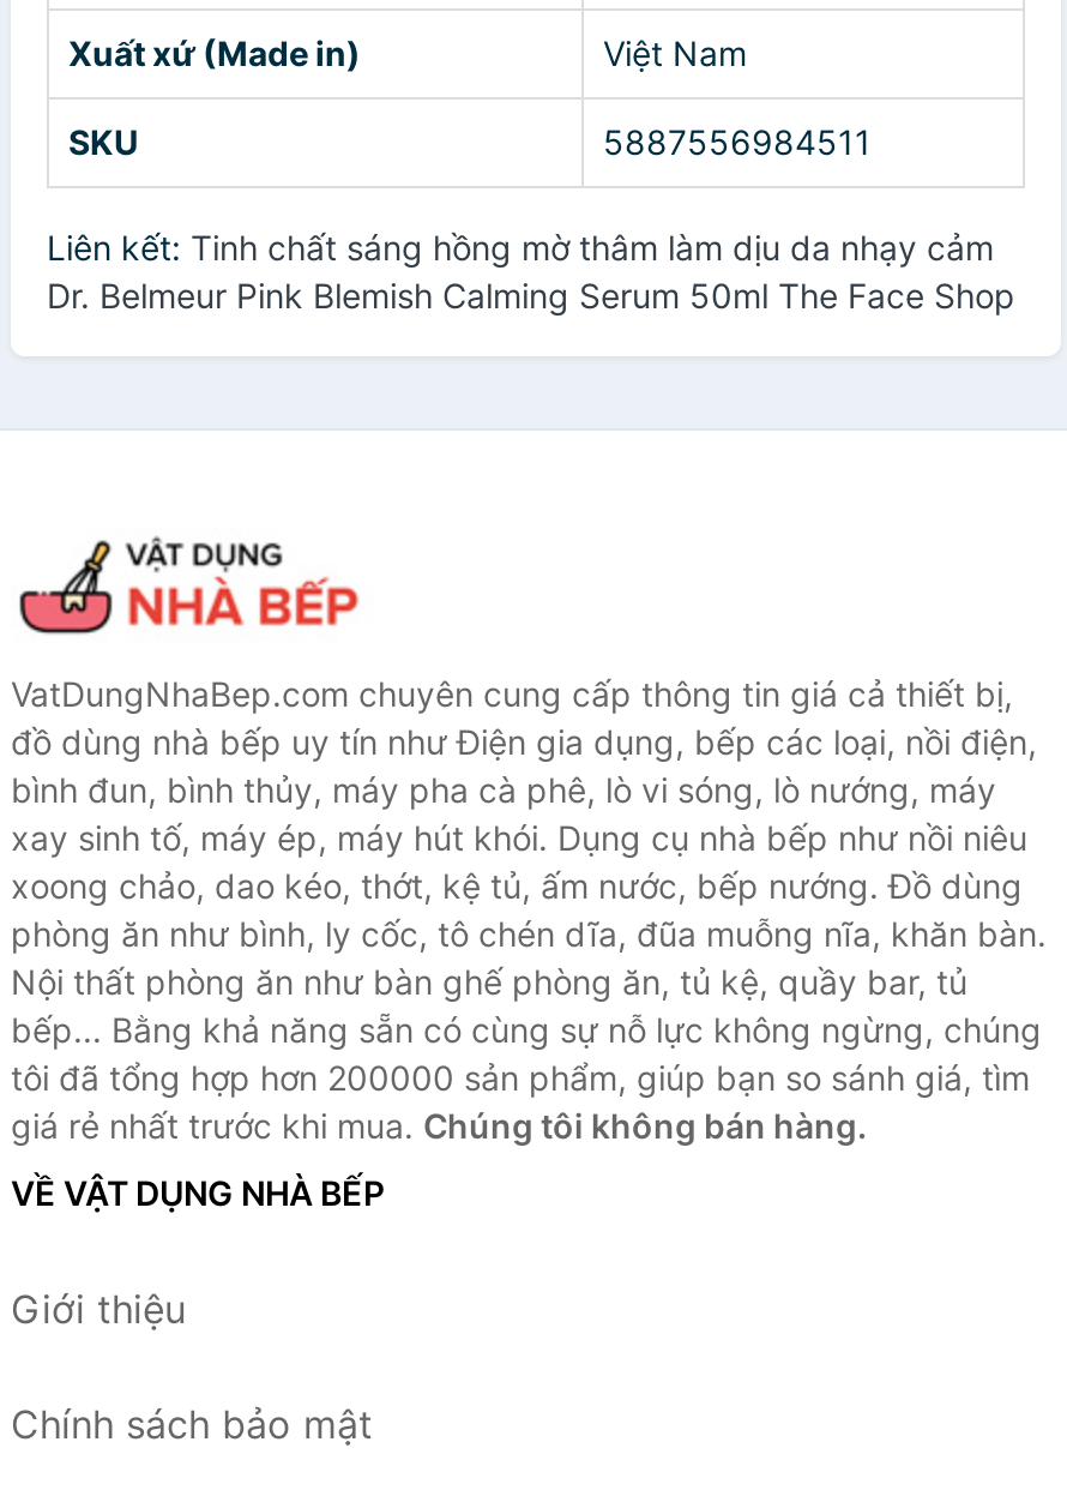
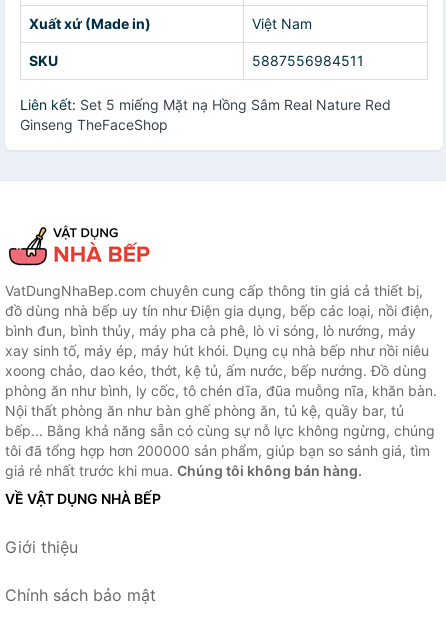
[47,226,1015,315] Liên kết: Tinh chất sáng hồng mờ thâm làm dịu da nhạy cảm | Dr. Belmeur Pink Blemish Calming Serum 50ml The Face Shop -> [20,96,391,133] Liên kết: Set 5 miếng Mặt nạ Hồng Sâm Real Nature Red | Ginseng TheFaceShop

